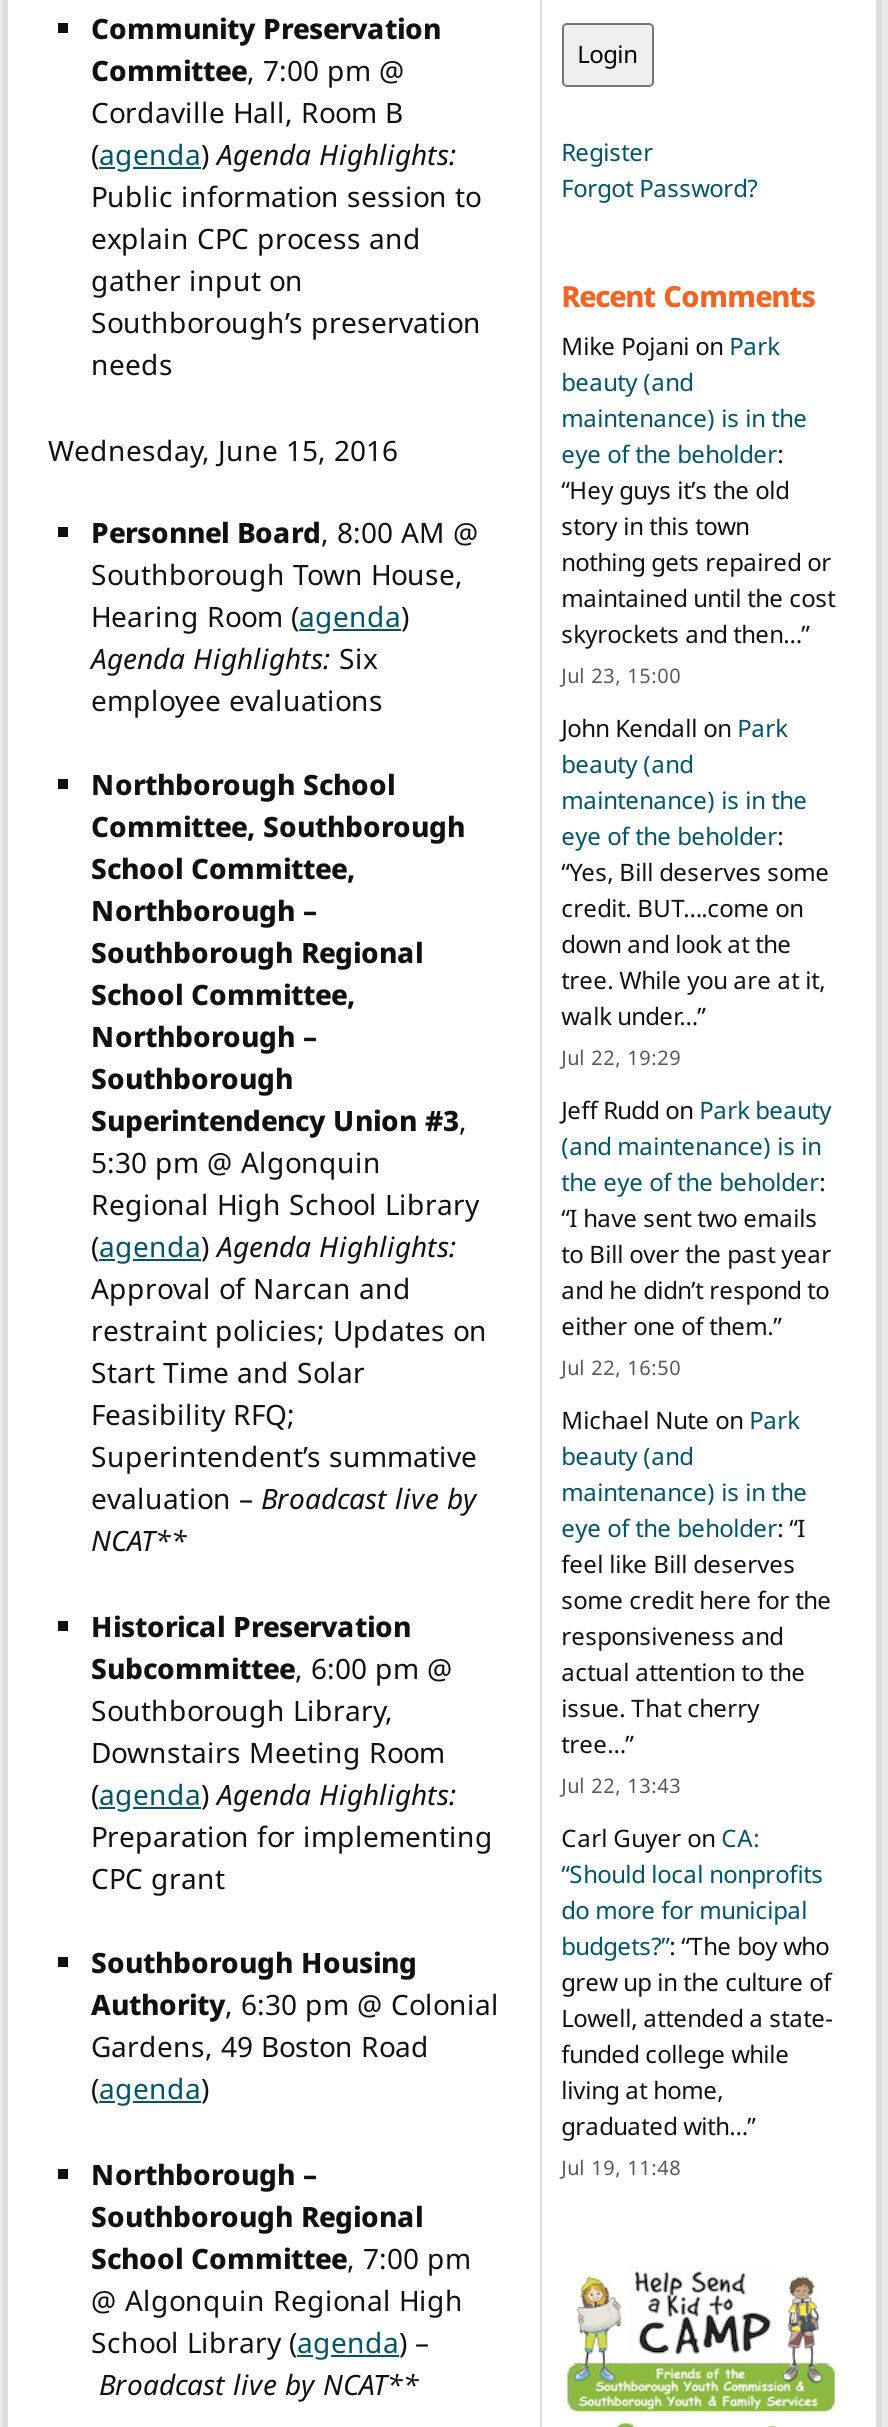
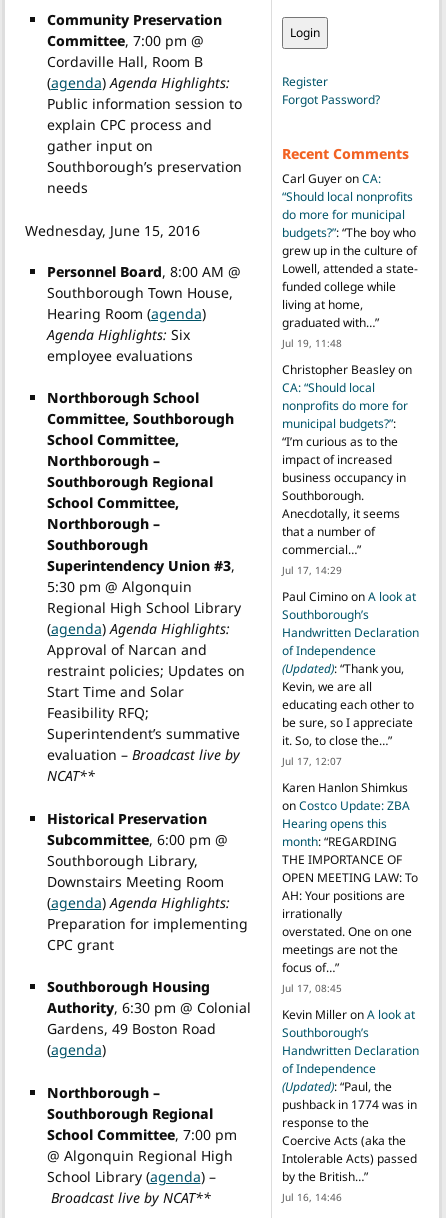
[561,330,835,1800] Mike Pojani on Park | beauty (and | maintenance) is in the | eye of the beholder: | “Hey guys it’s the old | story in this town | nothing gets repaired or | maintained until the cost | skyrockets and then…” | Jul 23, 15:00 | John Kendall on Park | beauty (and | maintenance) is in the | eye of the beholder: | “Yes, Bill deserves some | credit. BUT….come on | down and look at the | tree. While you are at it, | walk under…” | Jul 22, 19:29 | Jeff Rudd on Park beauty | (and maintenance) is in | the eye of the beholder: | “I have sent two emails | to Bill over the past year | and he didn’t respond to | either one of them.” | Jul 22, 16:50 | Michael Nute on Park | beauty (and | maintenance) is in the | eye of the beholder: “I | feel like Bill deserves | some credit here for the | responsiveness and | actual attention to the | issue. That cherry | tree…” | Jul 22, 13:43 -> none
none -> [282,361,419,1204] Christopher Beasley on | CA: “Should local | nonprofits do more for | municipal budgets?”: | “I’m curious as to the | impact of increased | business occupancy in | Southborough. | Anecdotally, it seems | that a number of | commercial…” | Jul 17, 14:29 | Paul Cimino on A look at | Southborough’s | Handwritten Declaration | of Independence | (Updated): “Thank you, | Kevin, we are all | educating each other to | be sure, so I appreciate | it. So, to close the…” | Jul 17, 12:07 | Karen Hanlon Shimkus | on Costco Update: ZBA | Hearing opens this | month: “REGARDING | THE IMPORTANCE OF | OPEN MEETING LAW: To | AH: Your positions are | irrationally | overstated. One on one | meetings are not the | focus of…” | Jul 17, 08:45 | Kevin Miller on A look at | Southborough’s | Handwritten Declaration | of Independence | (Updated): “Paul, the | pushback in 1774 was in | response to the | Coercive Acts (aka the | Intolerable Acts) passed | by the British…” | Jul 16, 14:46
moved [561,1822,833,2182] -> [282,170,418,350]: Carl Guyer on CA: | “Should local nonprofits | do more for municipal | ... | graduated with…” | Jul 19, 11:48
[710,2339,838,2415] [image] -> none

